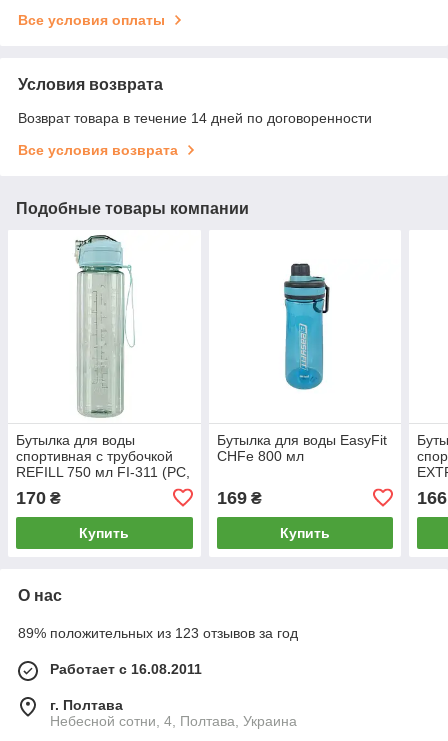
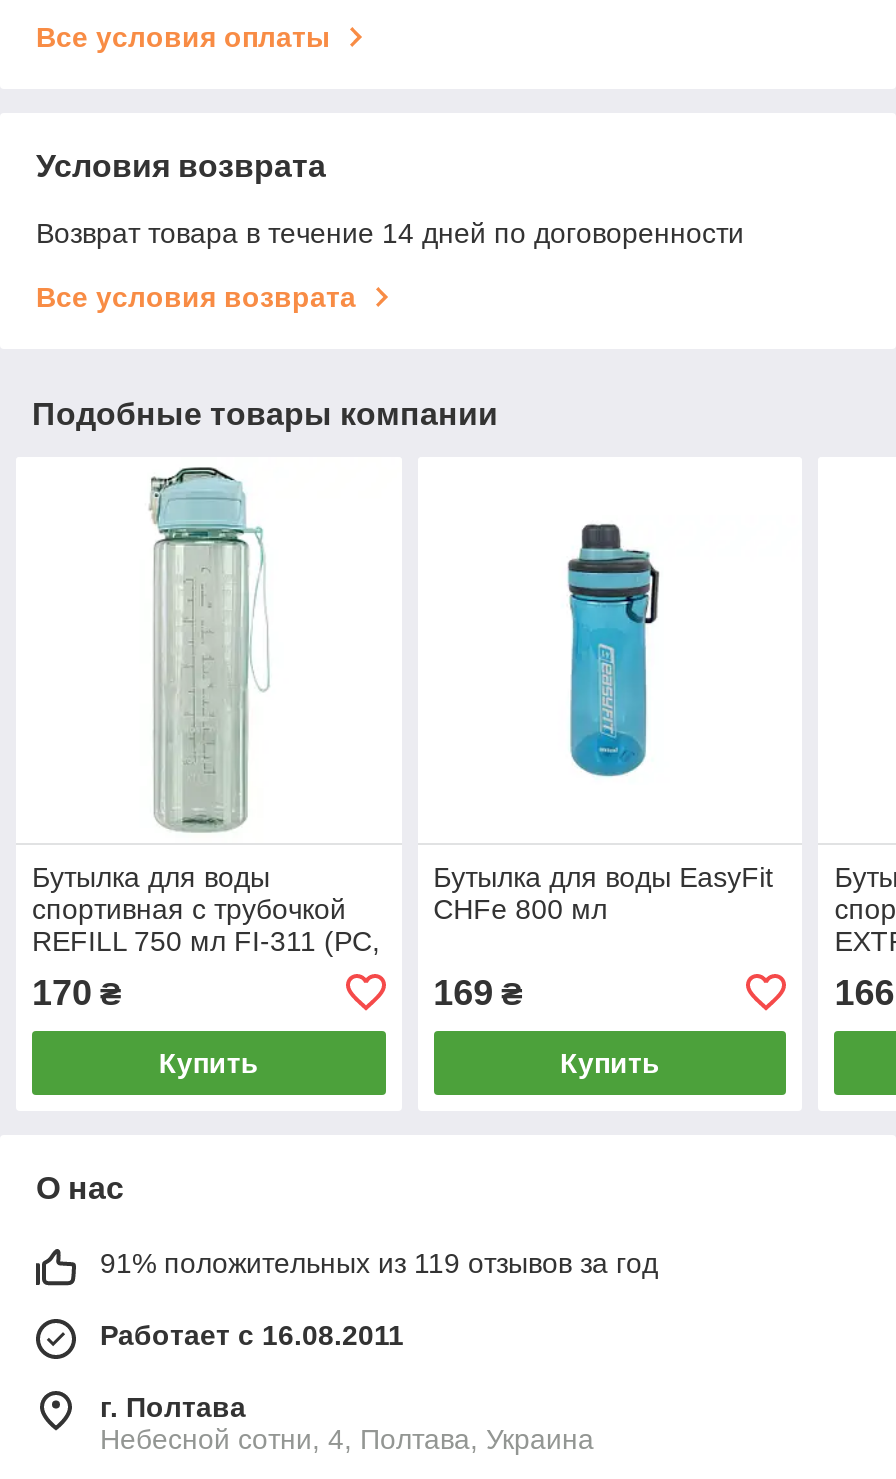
[18,625,298,641] 89% положительных из 123 отзывов за год -> [100,1247,658,1279] 91% положительных из 119 отзывов за год

